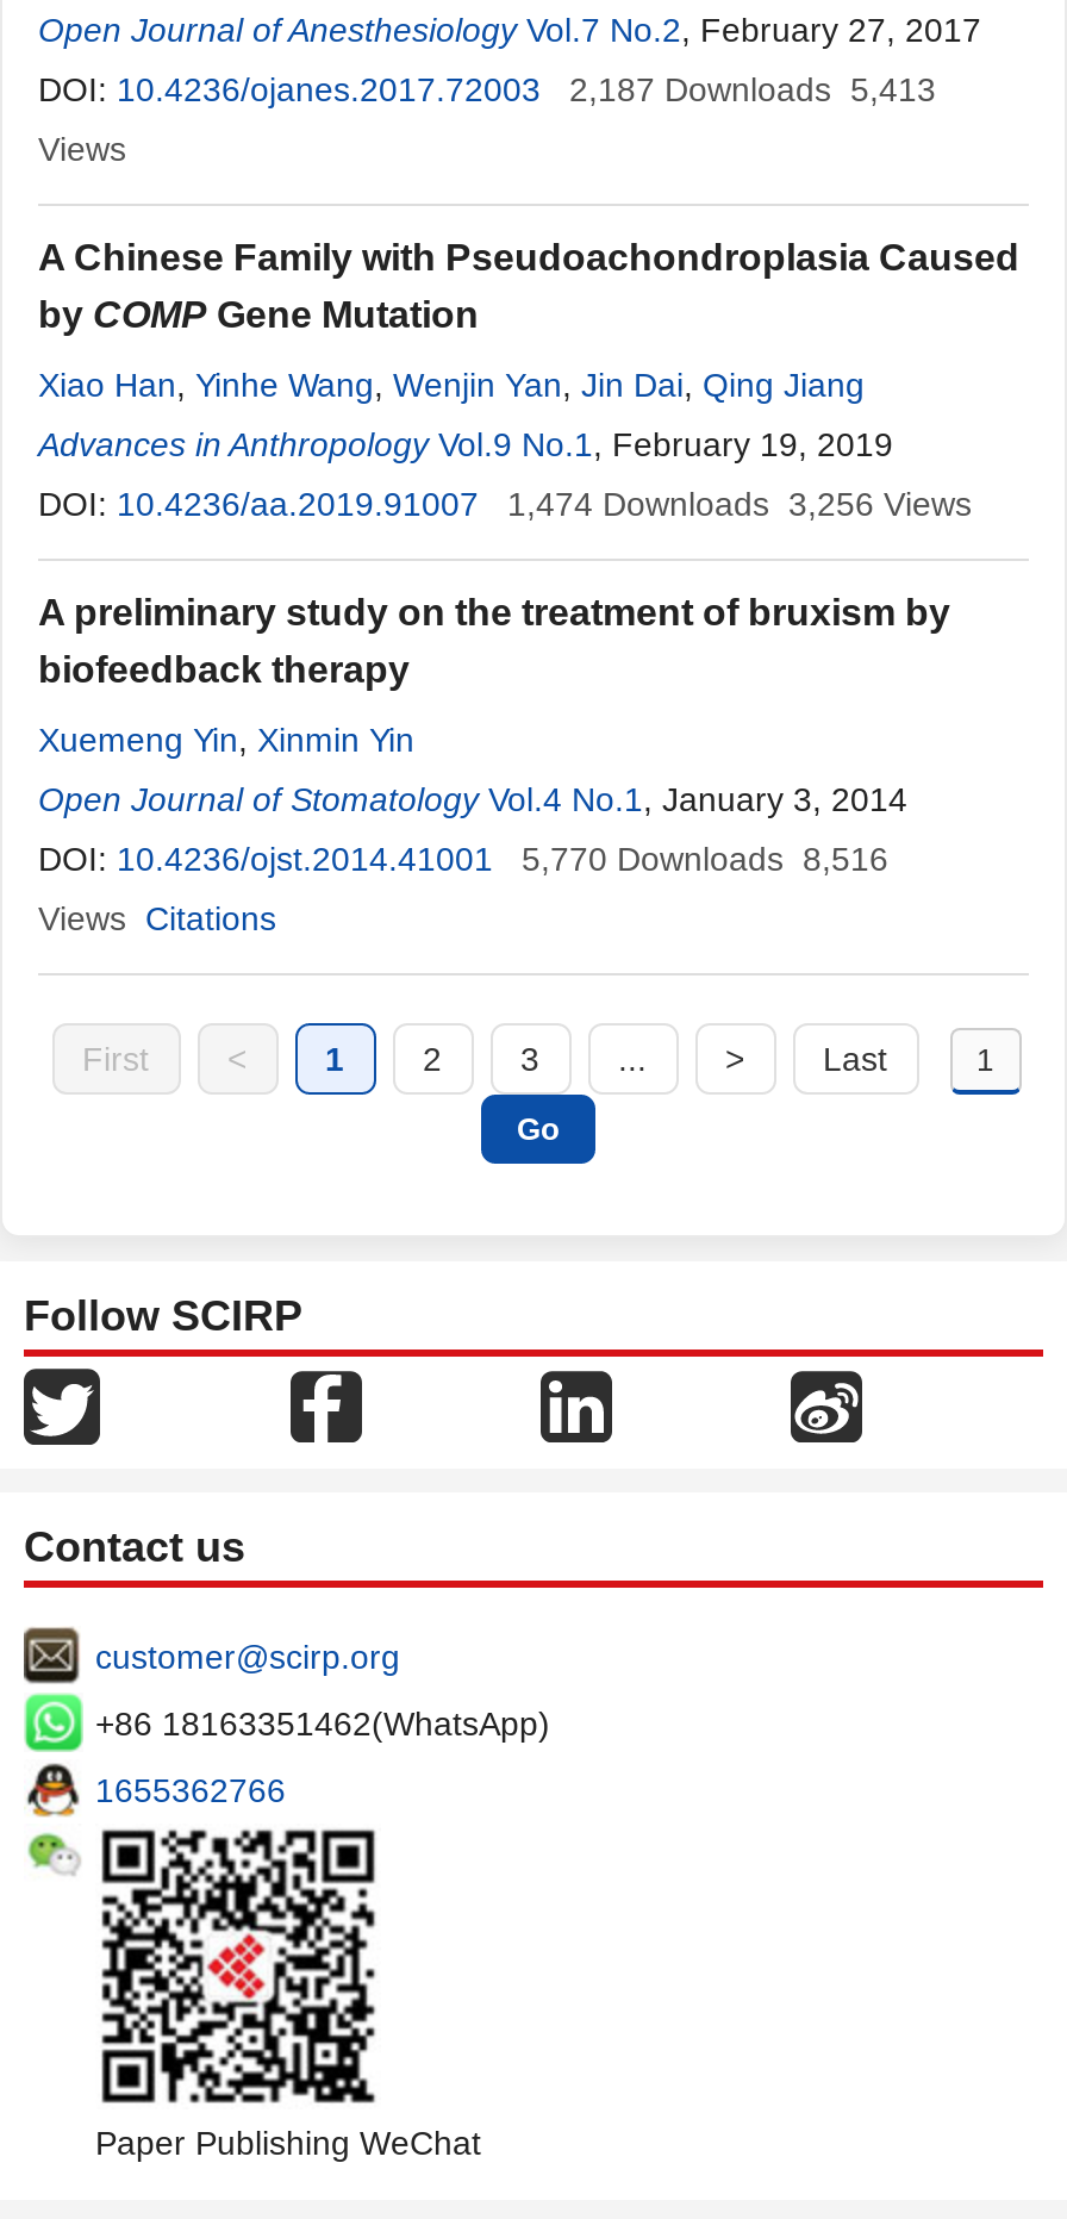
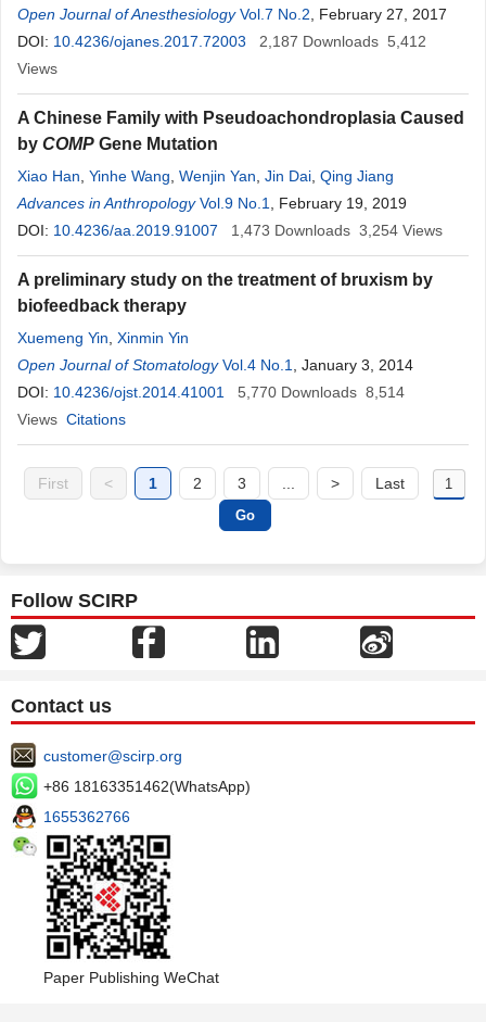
[38,70,936,108] DOI: 10.4236/ojanes.2017.72003 2,187 Downloads 5,413 -> [17,33,426,50] DOI: 10.4236/ojanes.2017.72003 2,187 Downloads 5,412
[507,485,972,523] 1,474 Downloads 3,256 Views -> [231,222,443,239] 1,473 Downloads 3,254 Views
[38,840,888,878] DOI: 10.4236/ojst.2014.41001 5,770 Downloads 8,516 -> [17,383,405,401] DOI: 10.4236/ojst.2014.41001 5,770 Downloads 8,514

